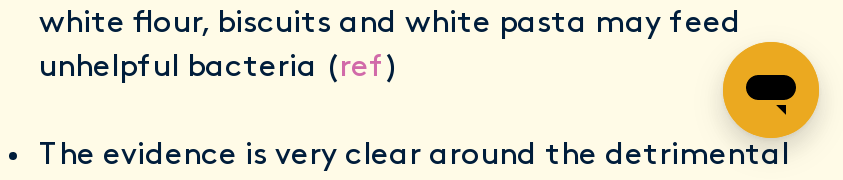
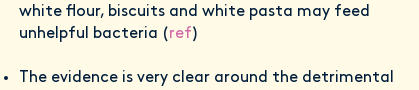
[721,40,821,136] [image] -> none

